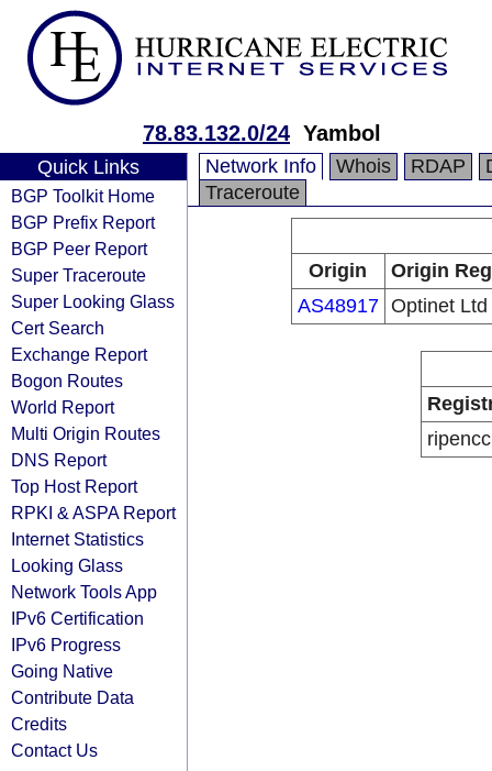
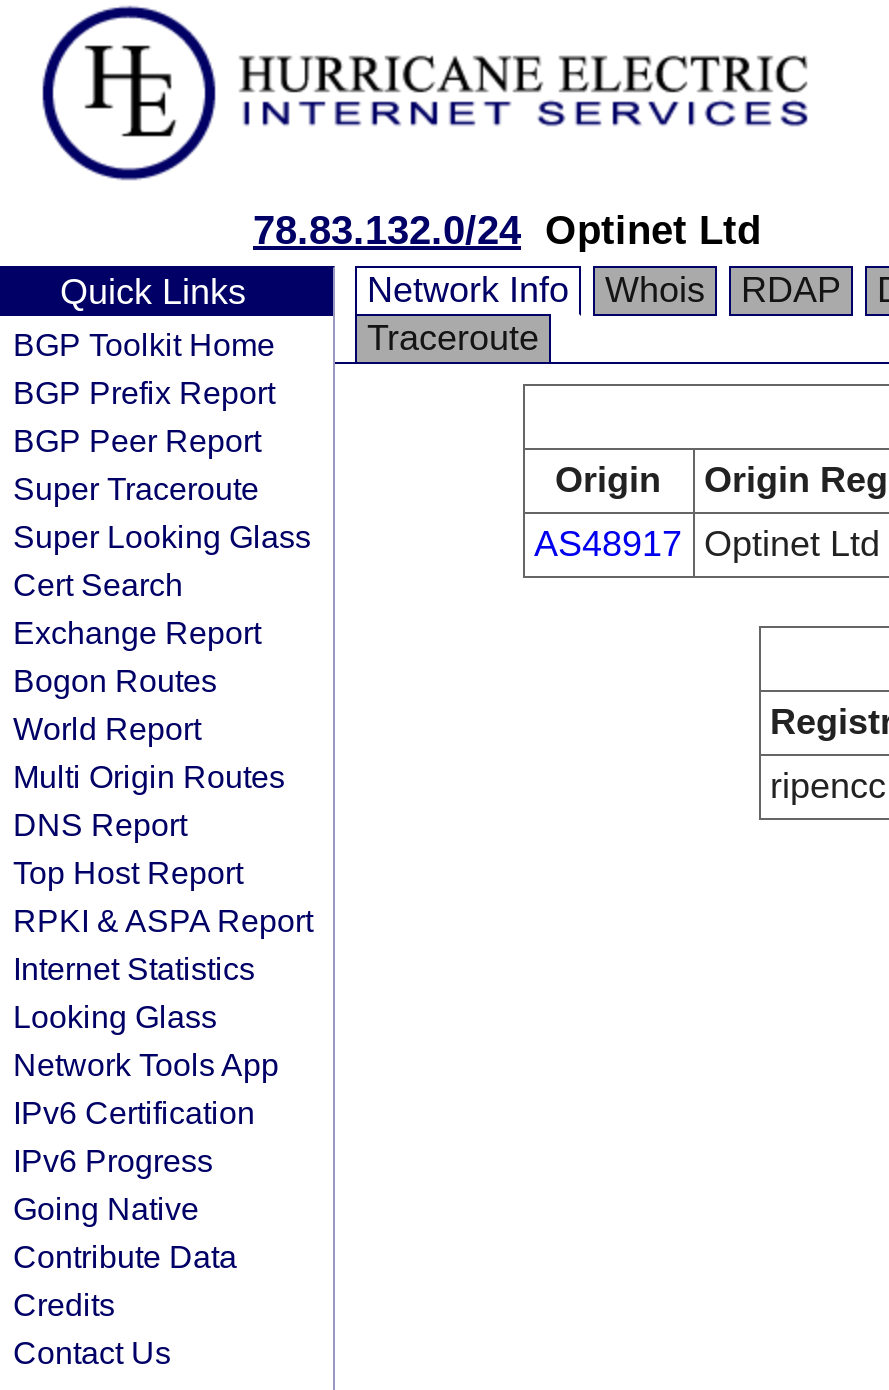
[143,121,381,145] 78.83.132.0/24 Yambol -> [253,208,761,252] 78.83.132.0/24 Optinet Ltd

